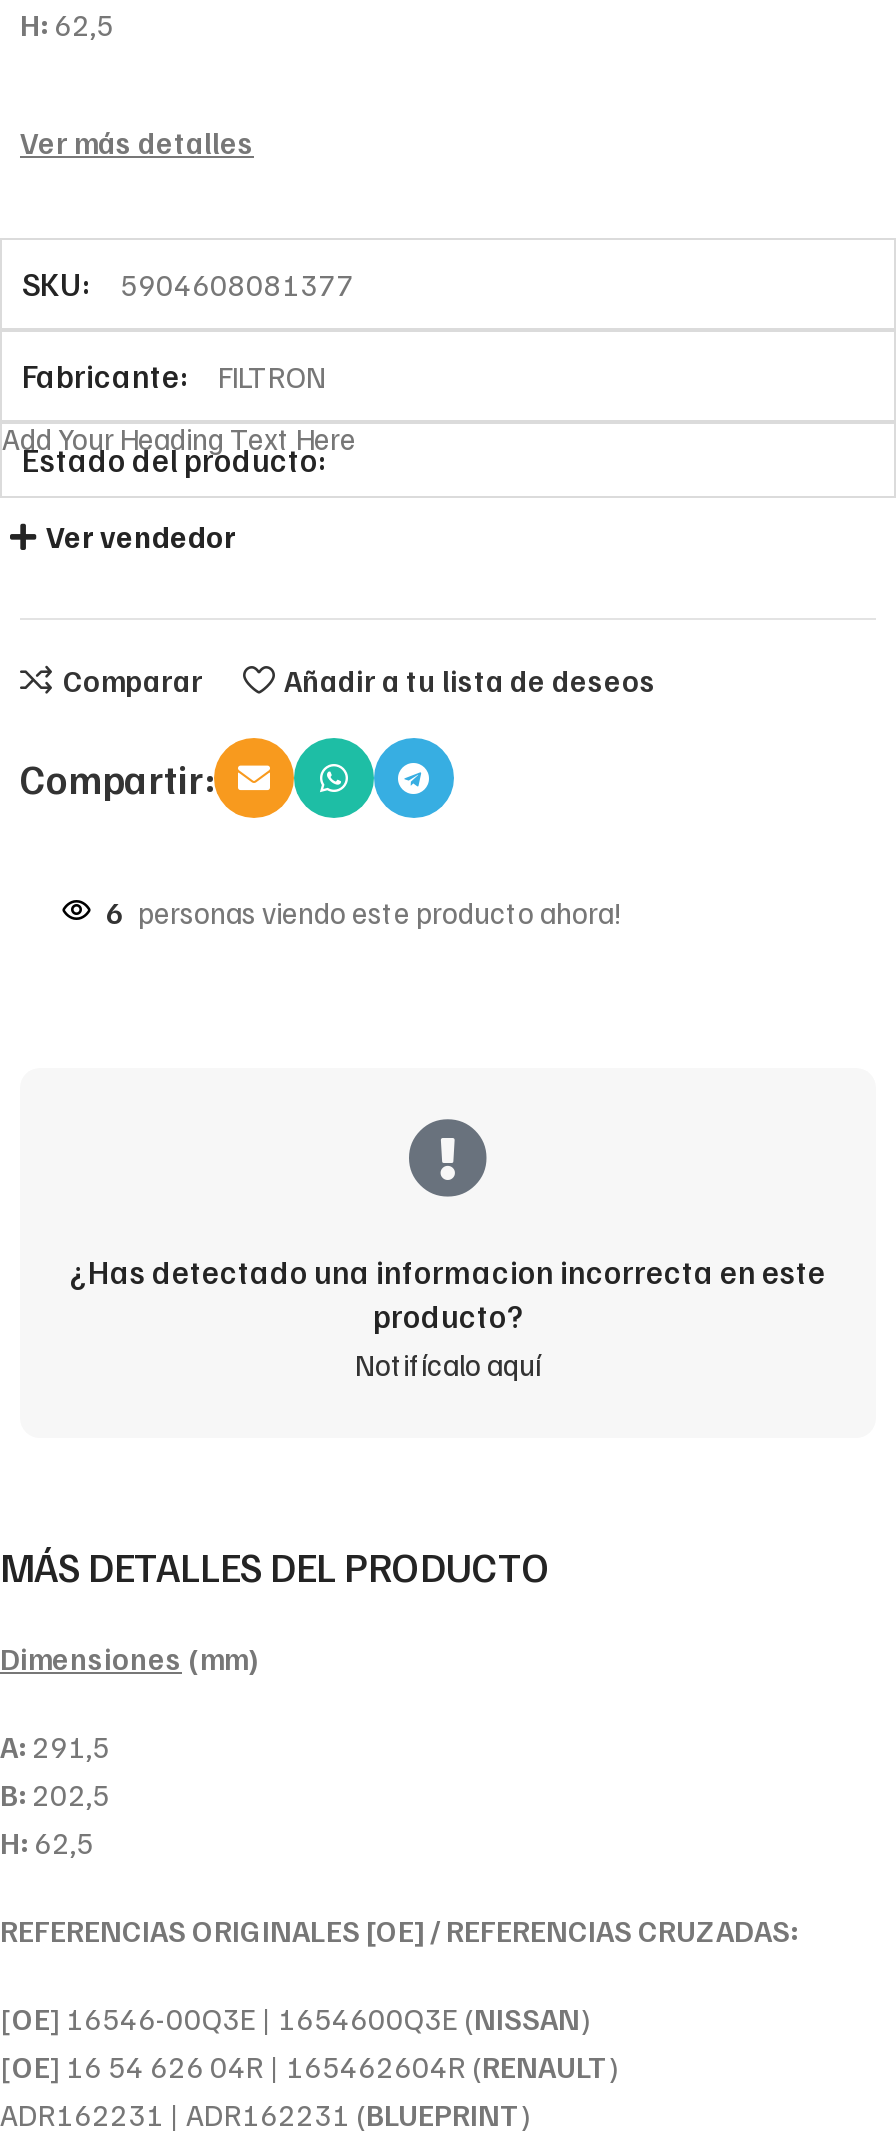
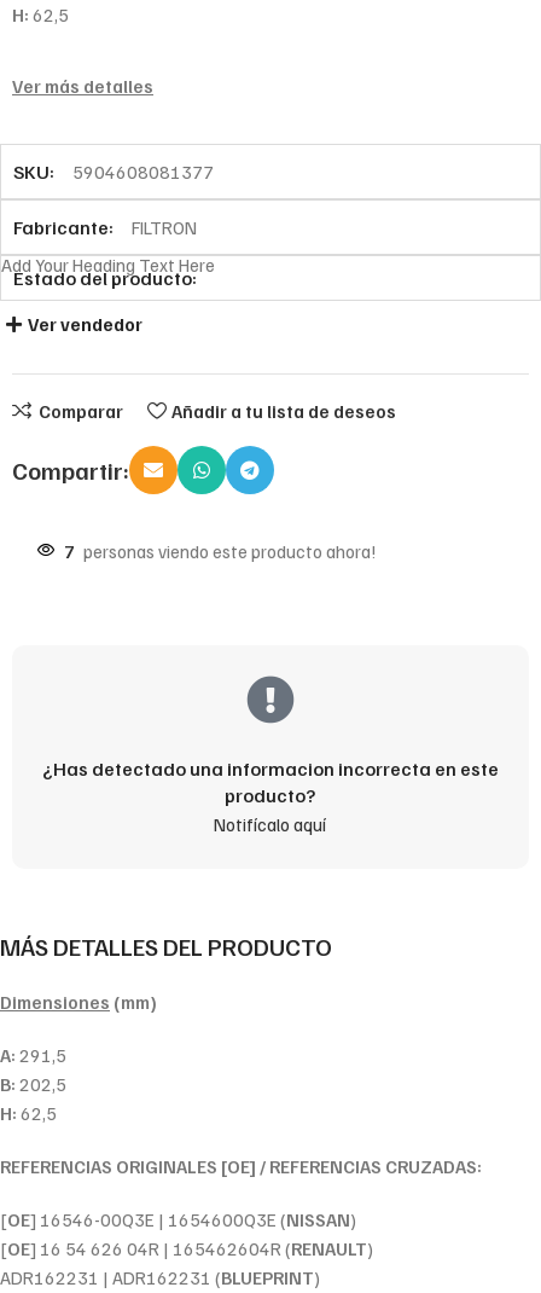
[106,894,624,930] 6 personas viendo este producto ahora! -> [64,540,377,562] 7 personas viendo este producto ahora!

